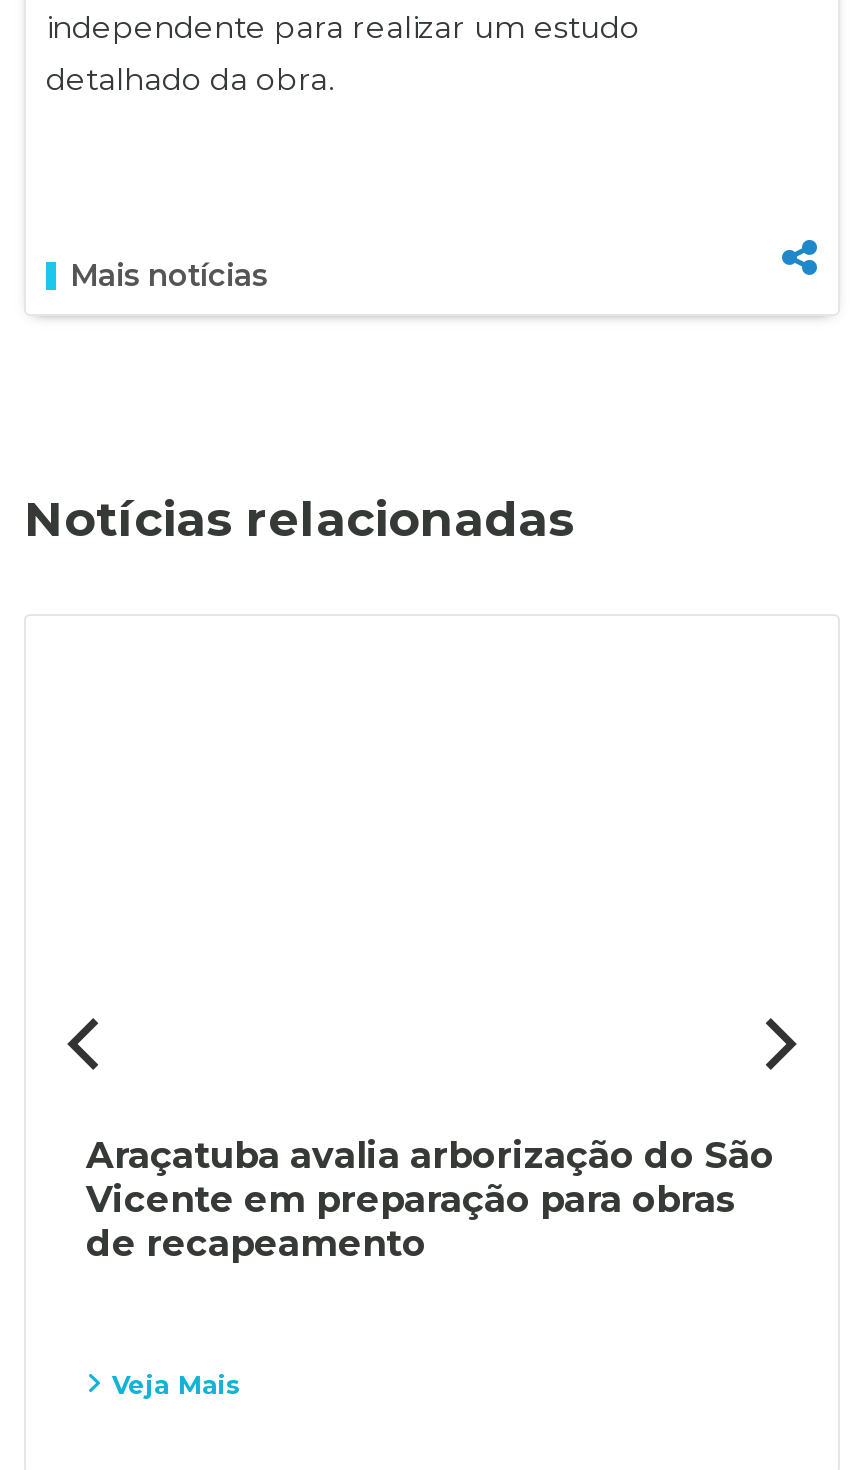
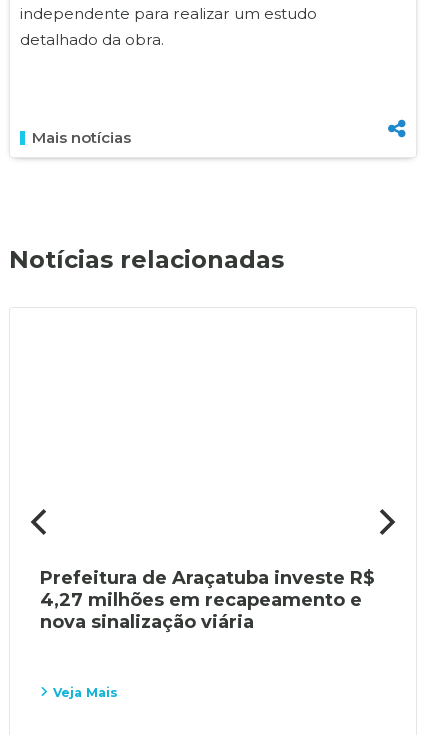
[86,1133,774,1265] Araçatuba avalia arborização do São | Vicente em preparação para obras | de recapeamento -> [40,567,375,633] Prefeitura de Araçatuba investe R$ | 4,27 milhões em recapeamento e | nova sinalização viária

